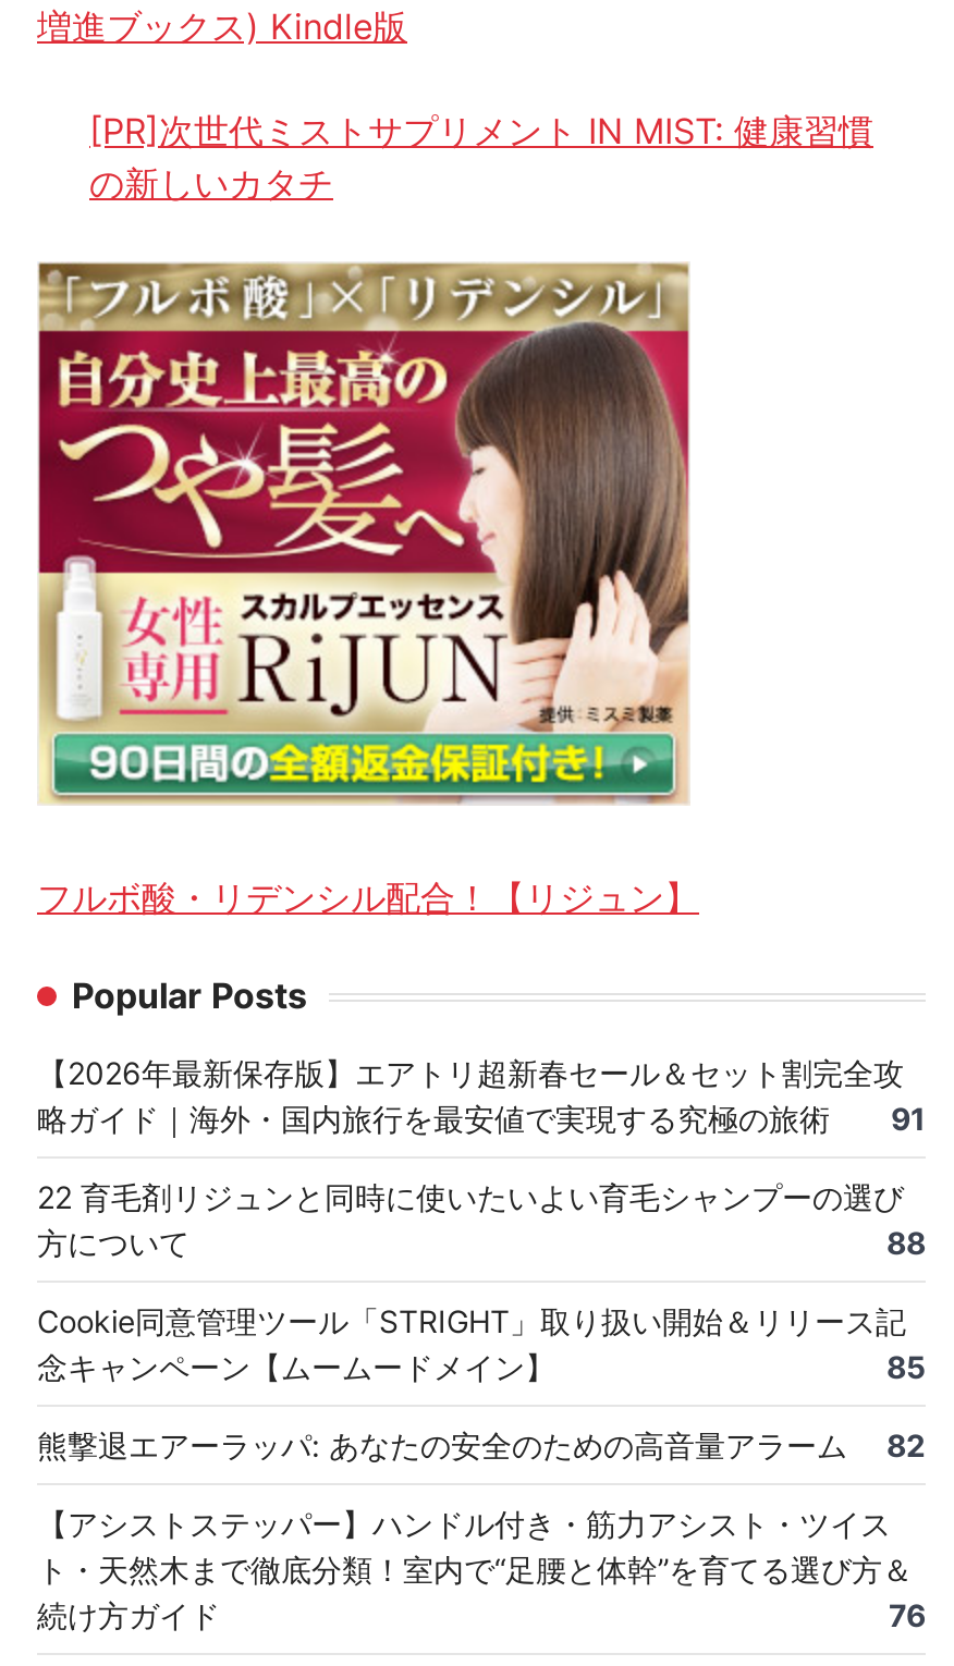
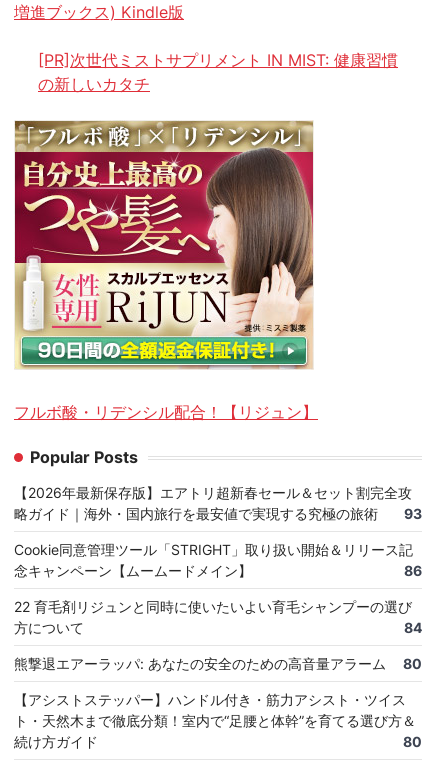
[886,1100,926,1262] 91 | 88 -> [404,505,422,522] 93
moved [37,1179,904,1262] -> [14,598,412,636]: 22 育毛剤リジュンと同時に使いたいよい育毛シャンプーの選び | 方について
moved [37,1303,906,1386] -> [14,541,413,579]: Cookie同意管理ツール「STRIGHT」取り扱い開始＆リリース記 | 念キャンペーン【ムームードメイン】
[886,1349,926,1386] 85 -> [404,562,422,636] 86 | 84
[37,1427,926,1464] 熊撃退エアーラッパ: あなたの安全のための高音量アラーム 82 -> [14,655,422,672] 熊撃退エアーラッパ: あなたの安全のための高音量アラーム 80
[889,1597,926,1634] 76 -> [403,733,422,750] 80

